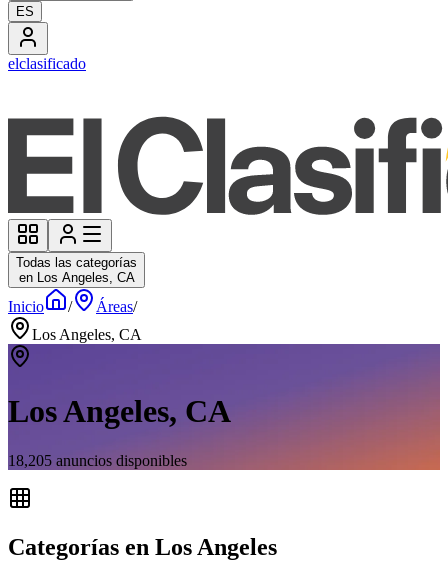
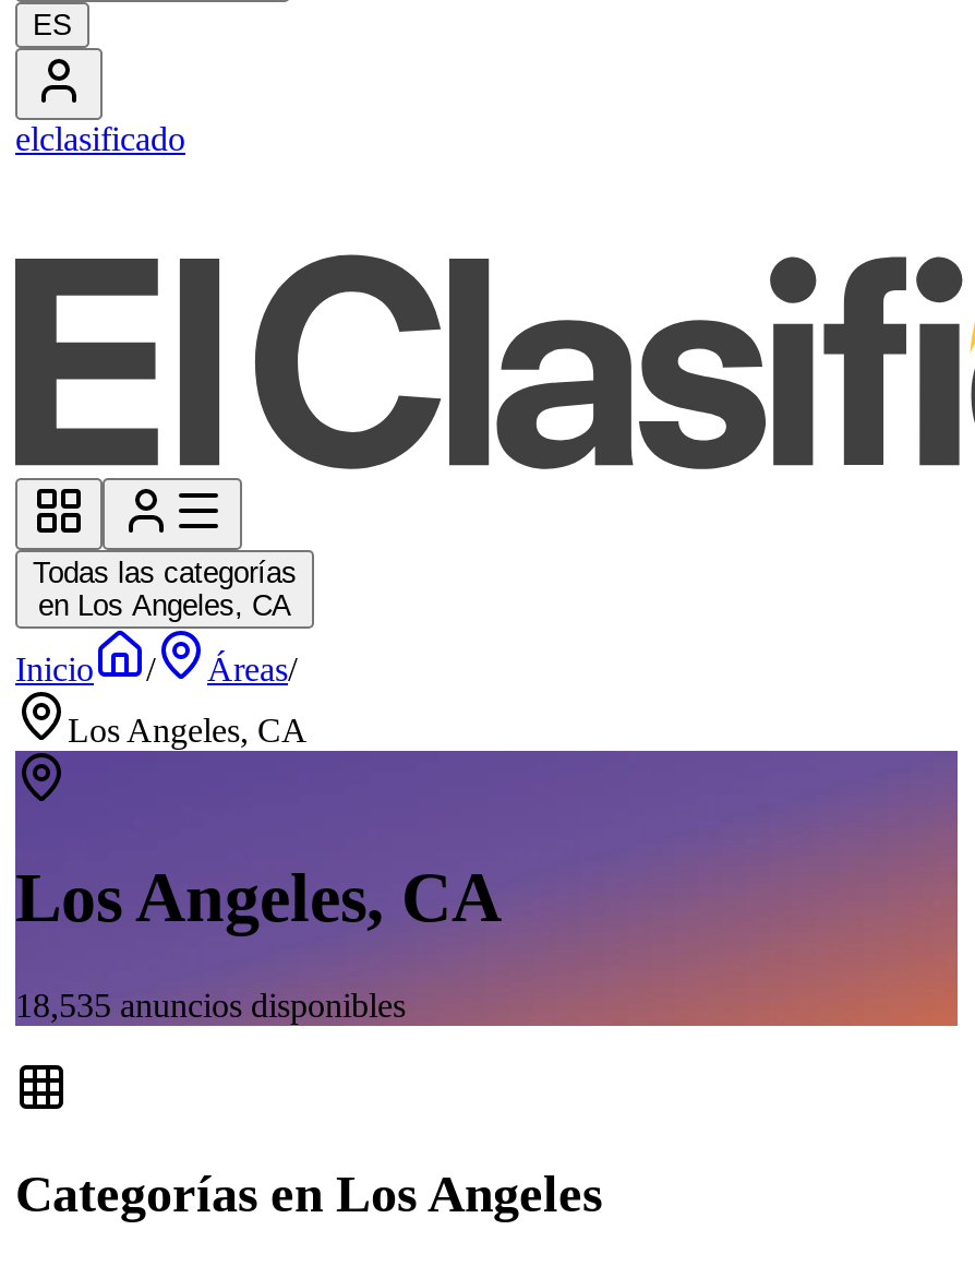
[8,452,187,469] 18,205 anuncios disponibles -> [15,986,406,1023] 18,535 anuncios disponibles

